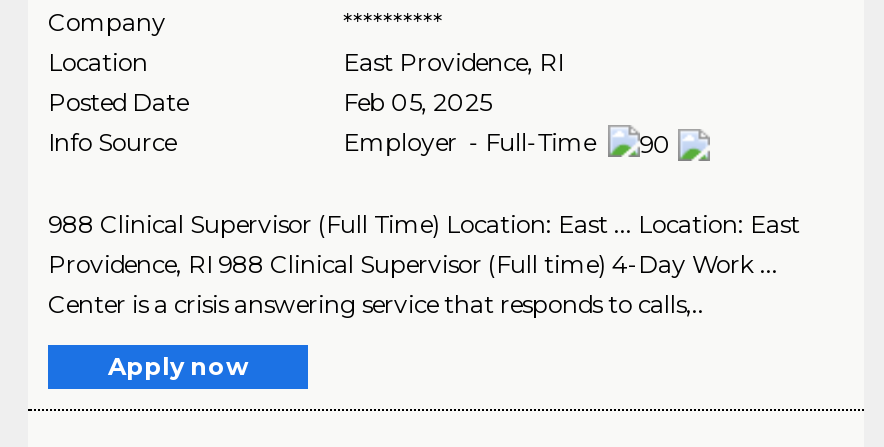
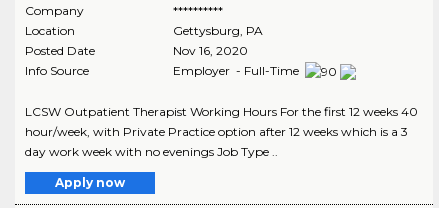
[343,47,563,77] East Providence, RI -> [173,23,263,38] Gettysburg, PA
[343,87,491,117] Feb 05, 2025 -> [173,43,248,58] Nov 16, 2020
[48,208,800,318] 988 Clinical Supervisor (Full Time) Location: East ... Location: East | Providence, RI 988 Clinical Supervisor (Full time) 4-Day Work ... | Center is a crisis answering service that responds to calls,.. -> [25,104,418,159] LCSW Outpatient Therapist Working Hours For the first 12 weeks 40 | hour/week, with Private Practice option after 12 weeks which is a 3 | day work week with no evenings Job Type ..

